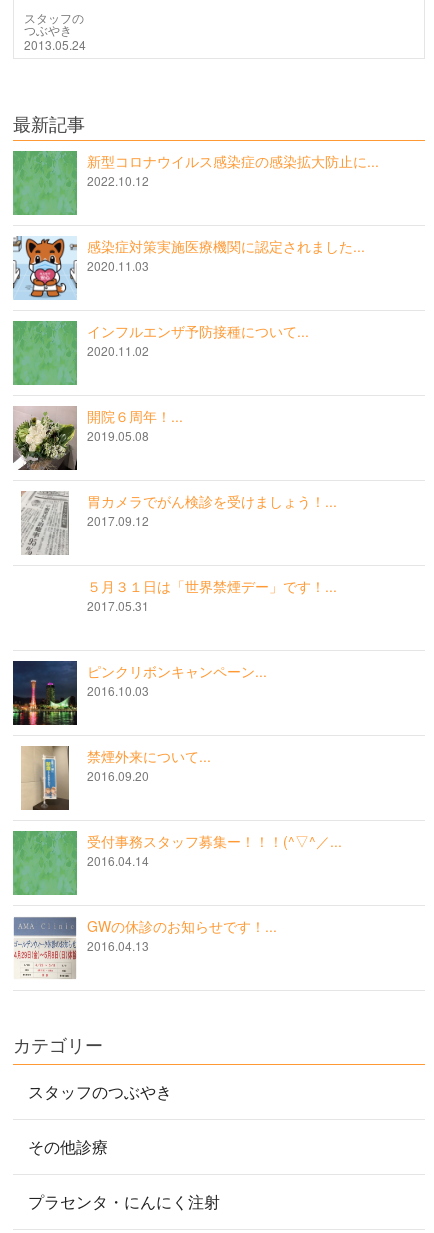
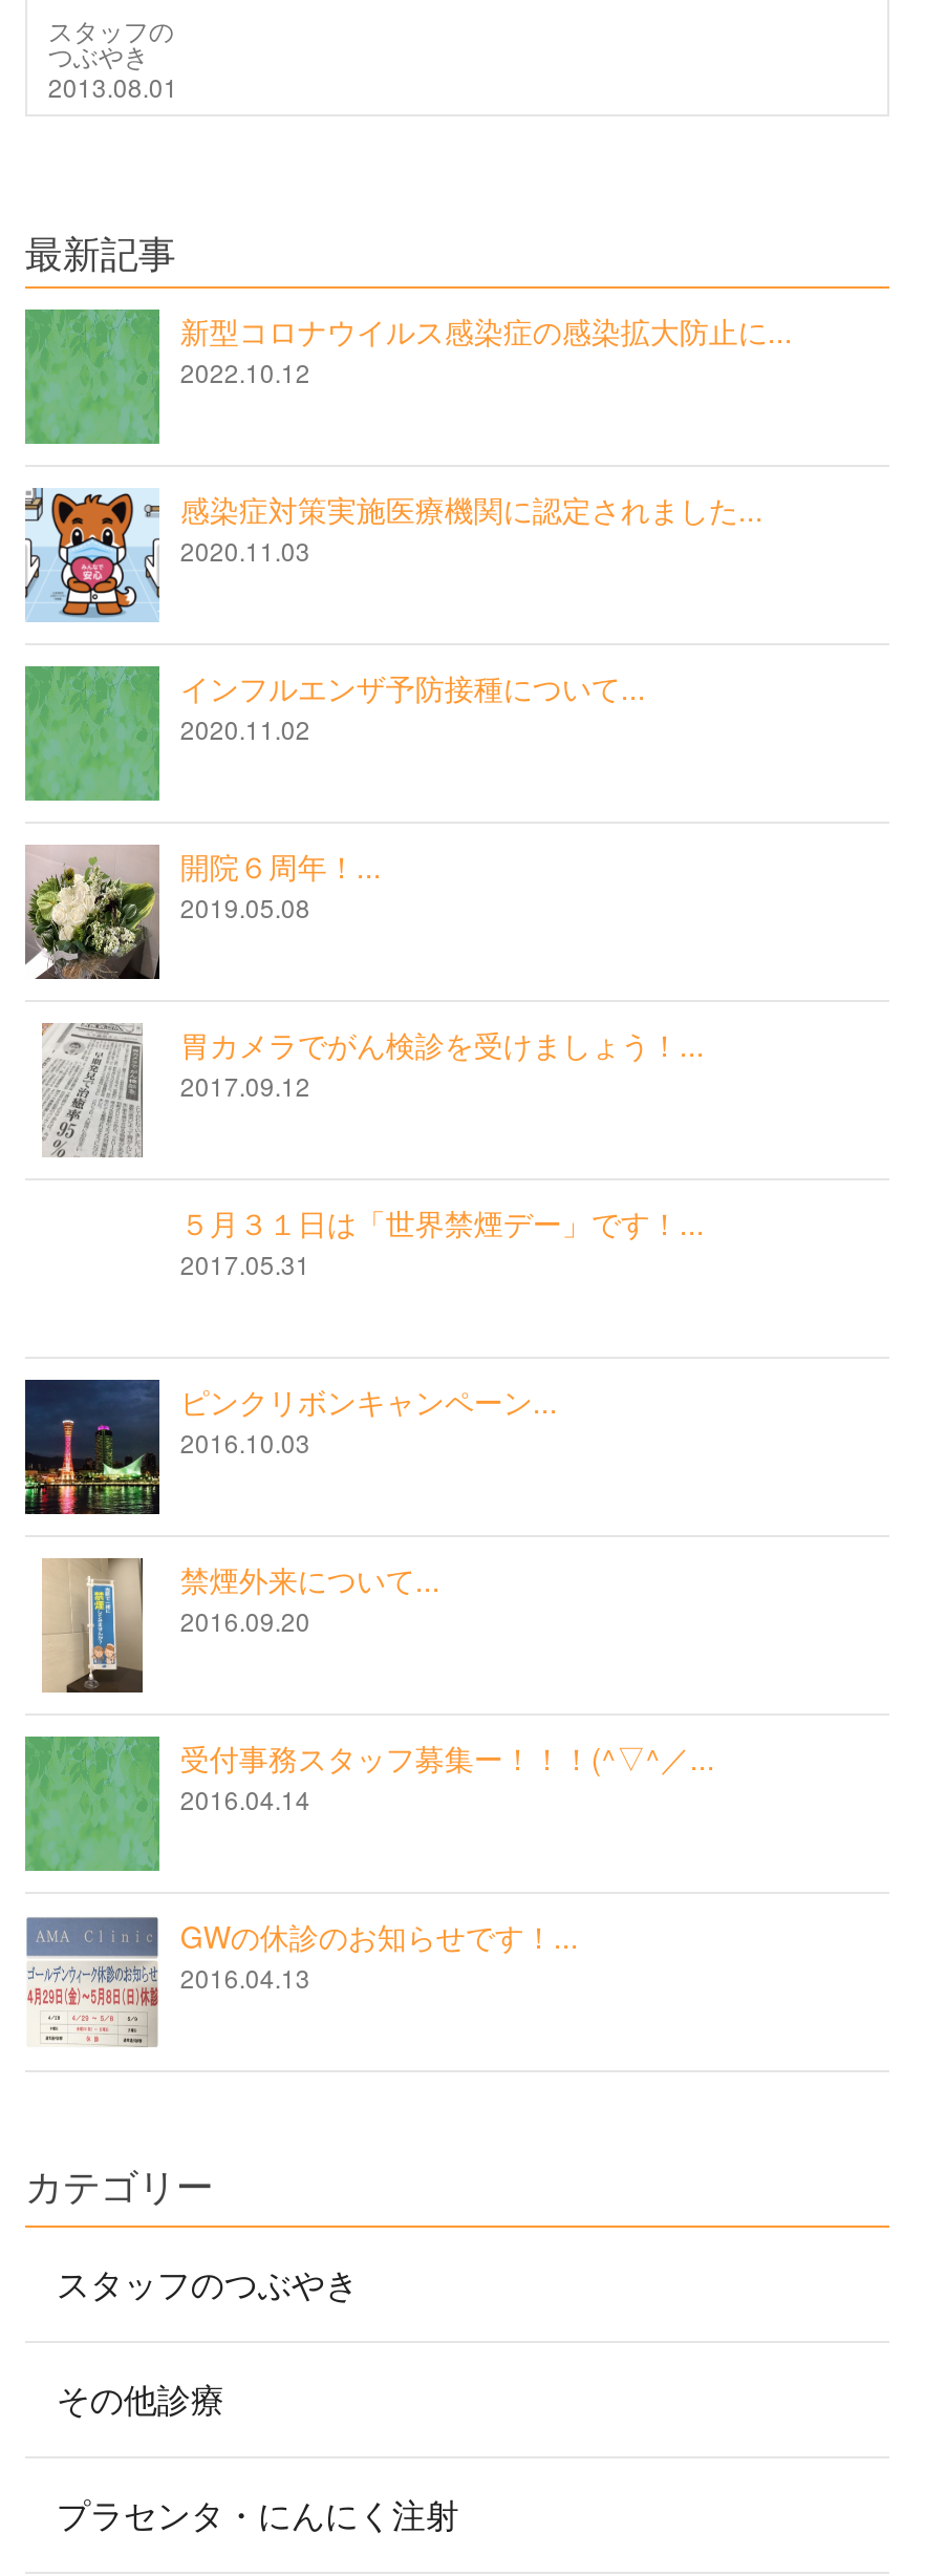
[24,36,86,53] 2013.05.24 -> [48,69,178,104] 2013.08.01

